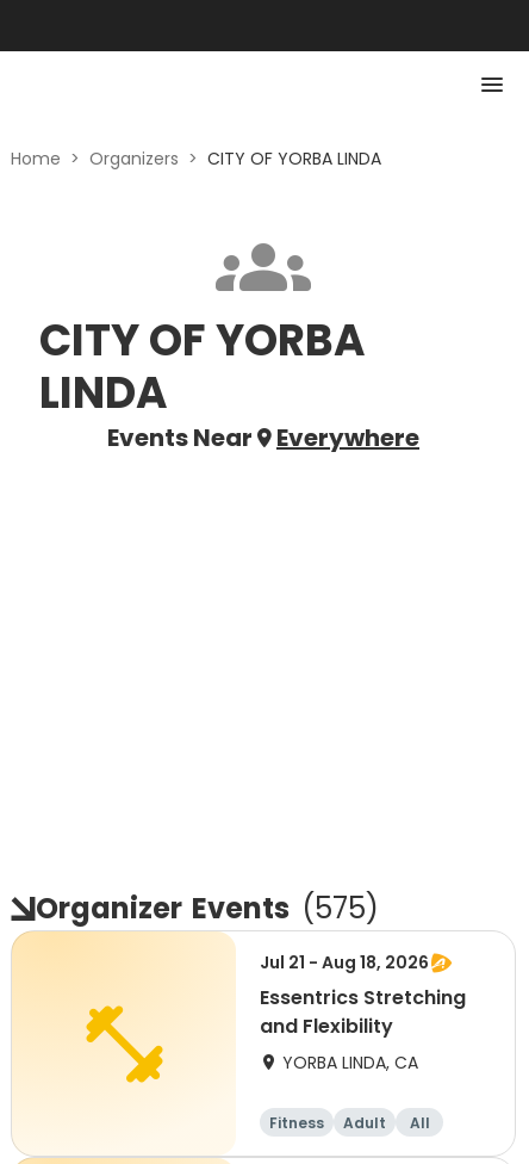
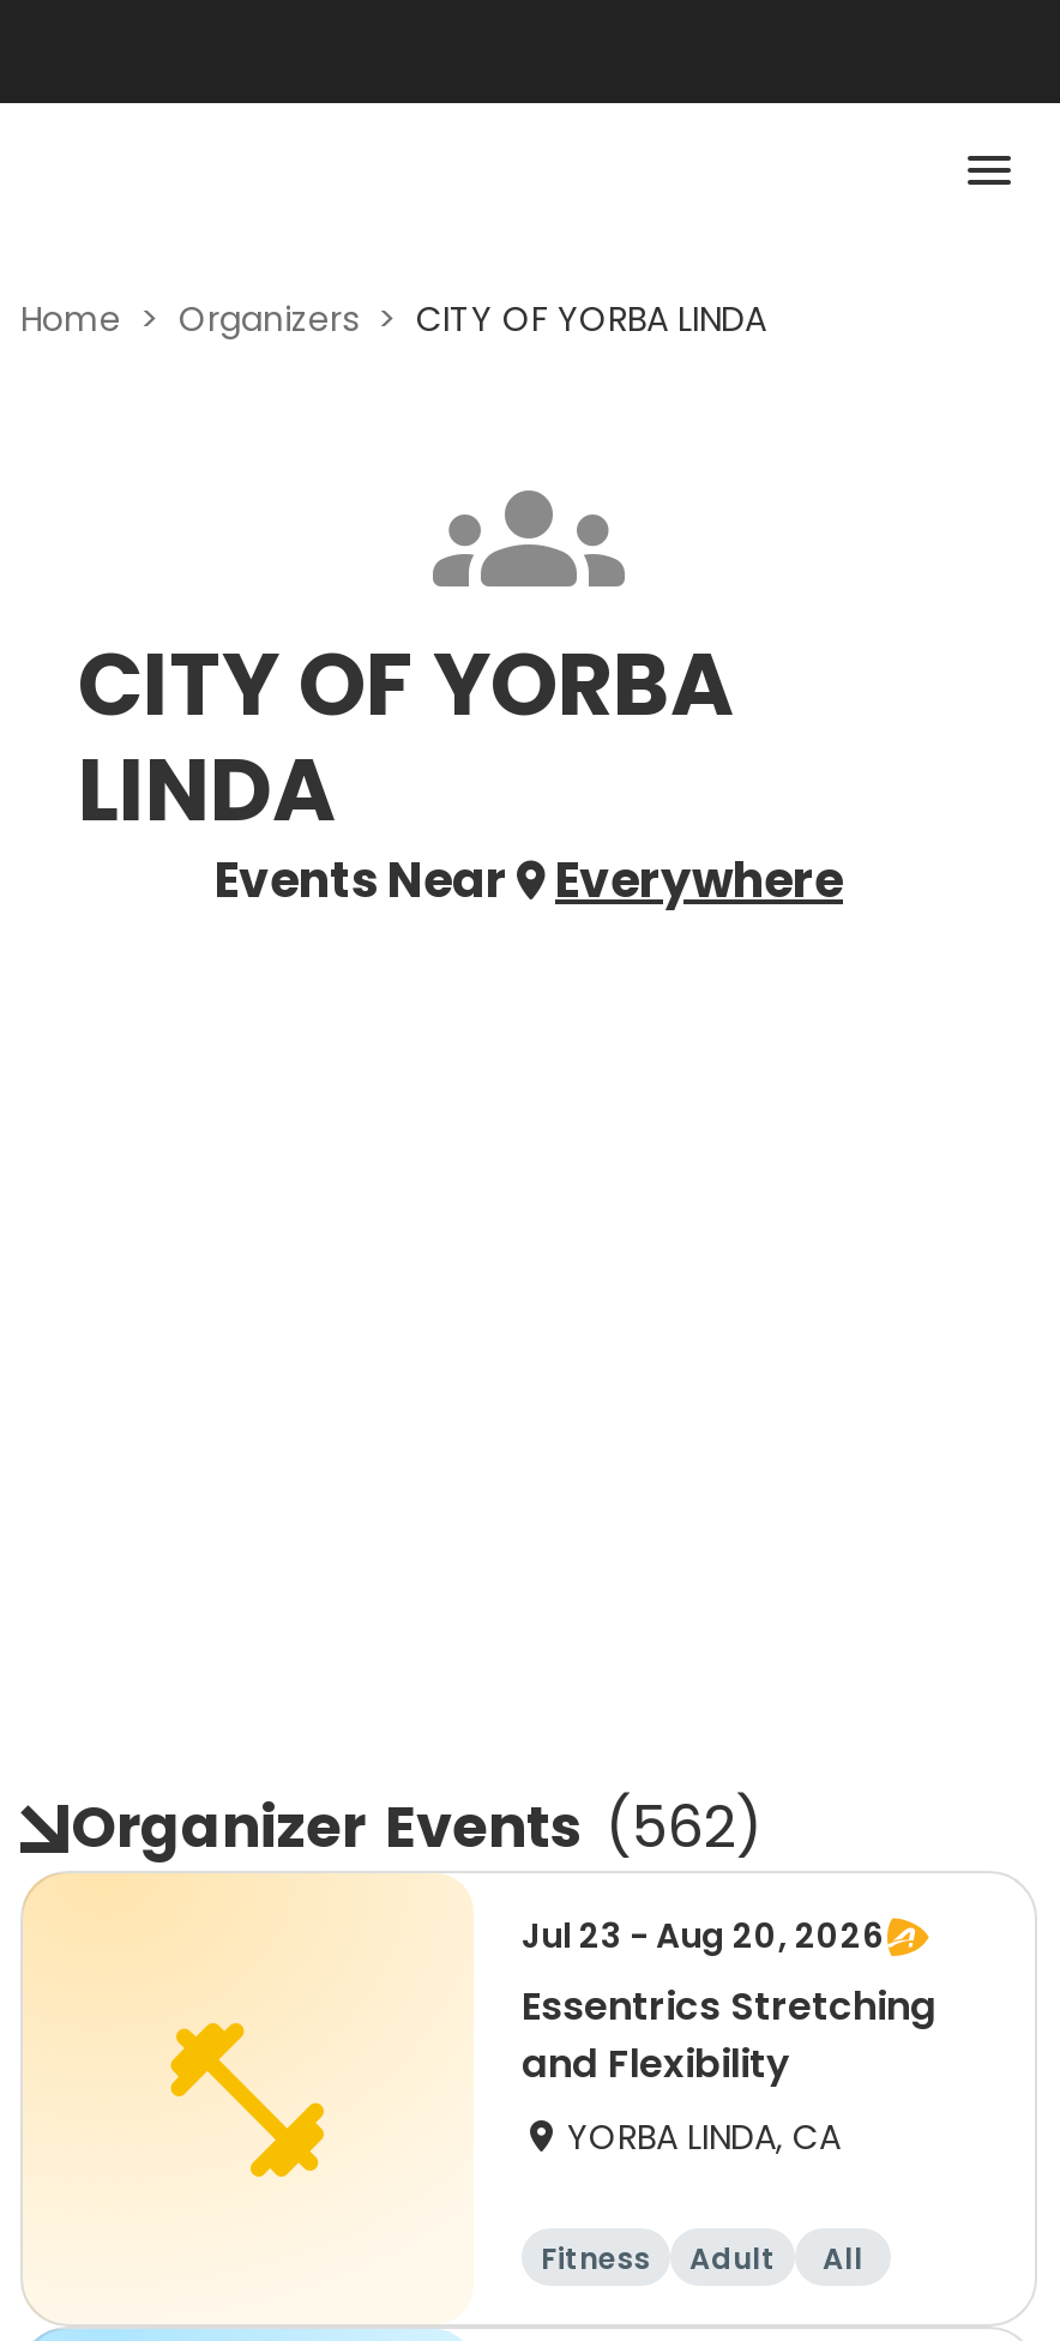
[36,889,379,928] Organizer Events (575) -> [71,1787,761,1866] Organizer Events (562)
[260,951,429,974] Jul 21 - Aug 18, 2026 -> [522,1912,884,1960] Jul 23 - Aug 20, 2026

